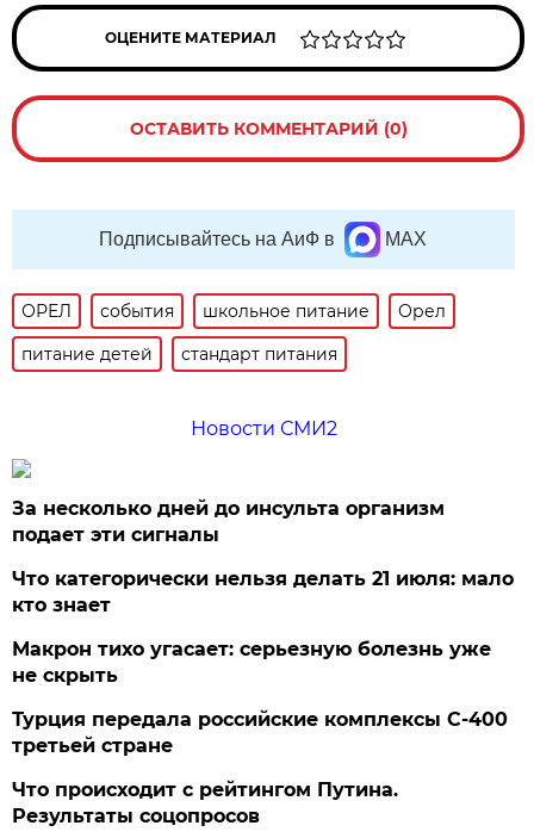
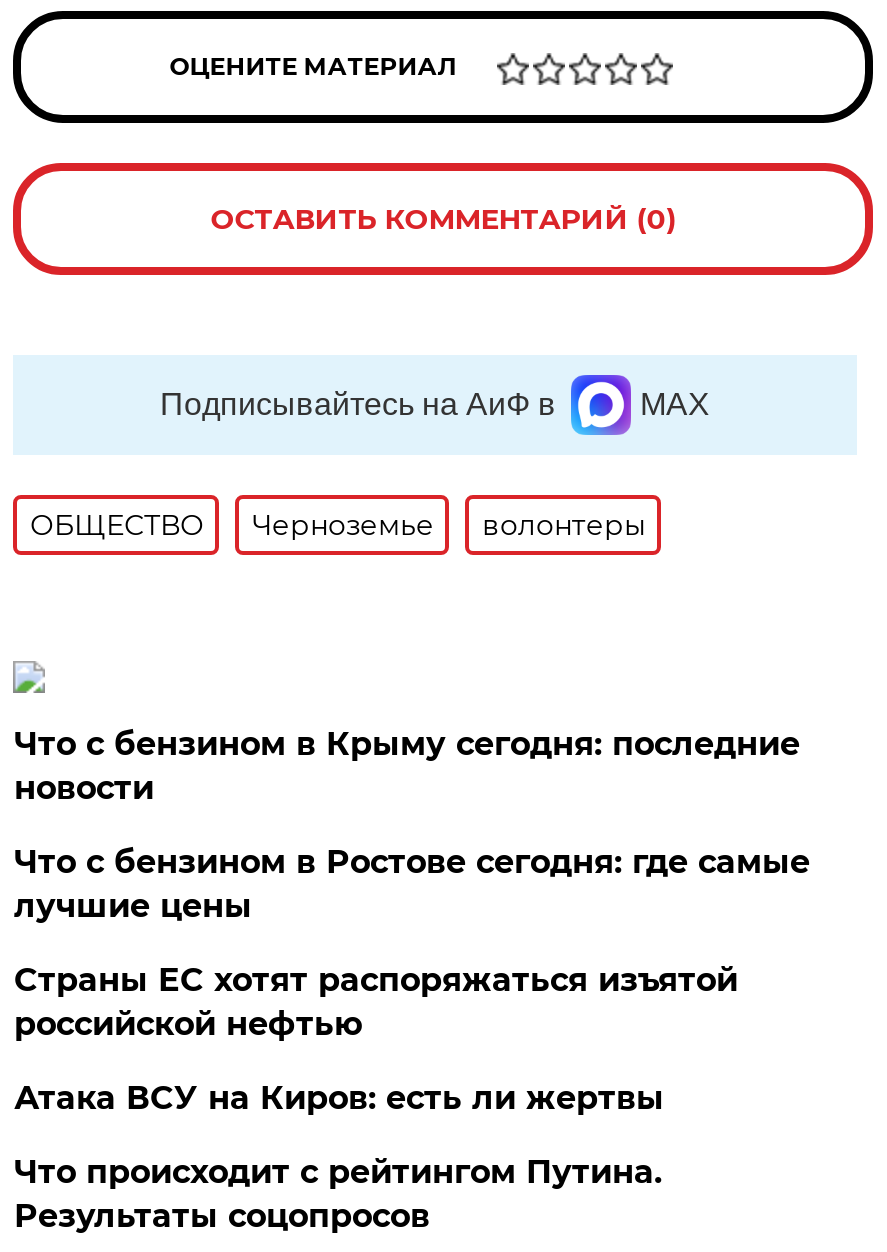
[22,300,446,440] ОРЕЛ | события | школьное питание | Орел | питание детей | стандарт питания | Новости СМИ2 -> [30,507,646,543] ОБЩЕСТВО | Черноземье | волонтеры
[12,497,514,757] За несколько дней до инсульта организм | подает эти сигналы | Что категорически нельзя делать 21 июля: мало | кто знает | Макрон тихо угасает: серьезную болезнь уже | не скрыть | Турция передала российские комплексы С-400 | третьей стране -> [14,725,810,1117] Что с бензином в Крыму сегодня: последние | новости | Что с бензином в Ростове сегодня: где самые | лучшие цены | Страны ЕС хотят распоряжаться изъятой | российской нефтью | Атака ВСУ на Киров: есть ли жертвы

